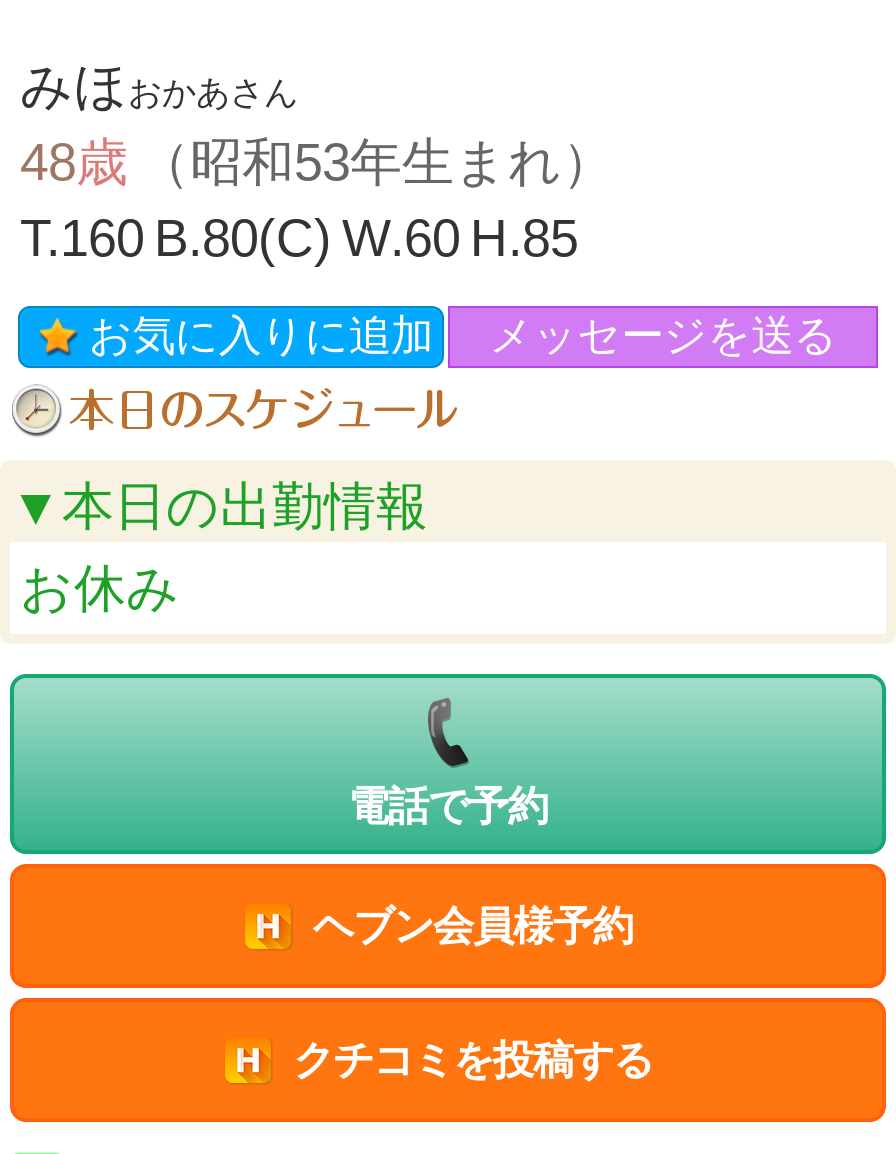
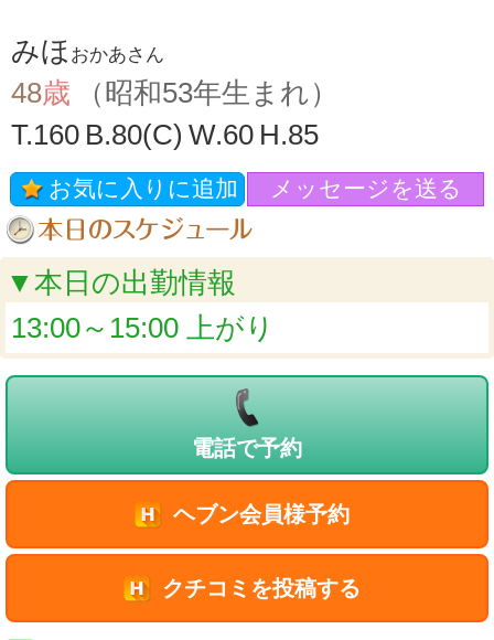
[20,560,180,616] お休み -> [11,312,275,343] 13:00～15:00上がり

